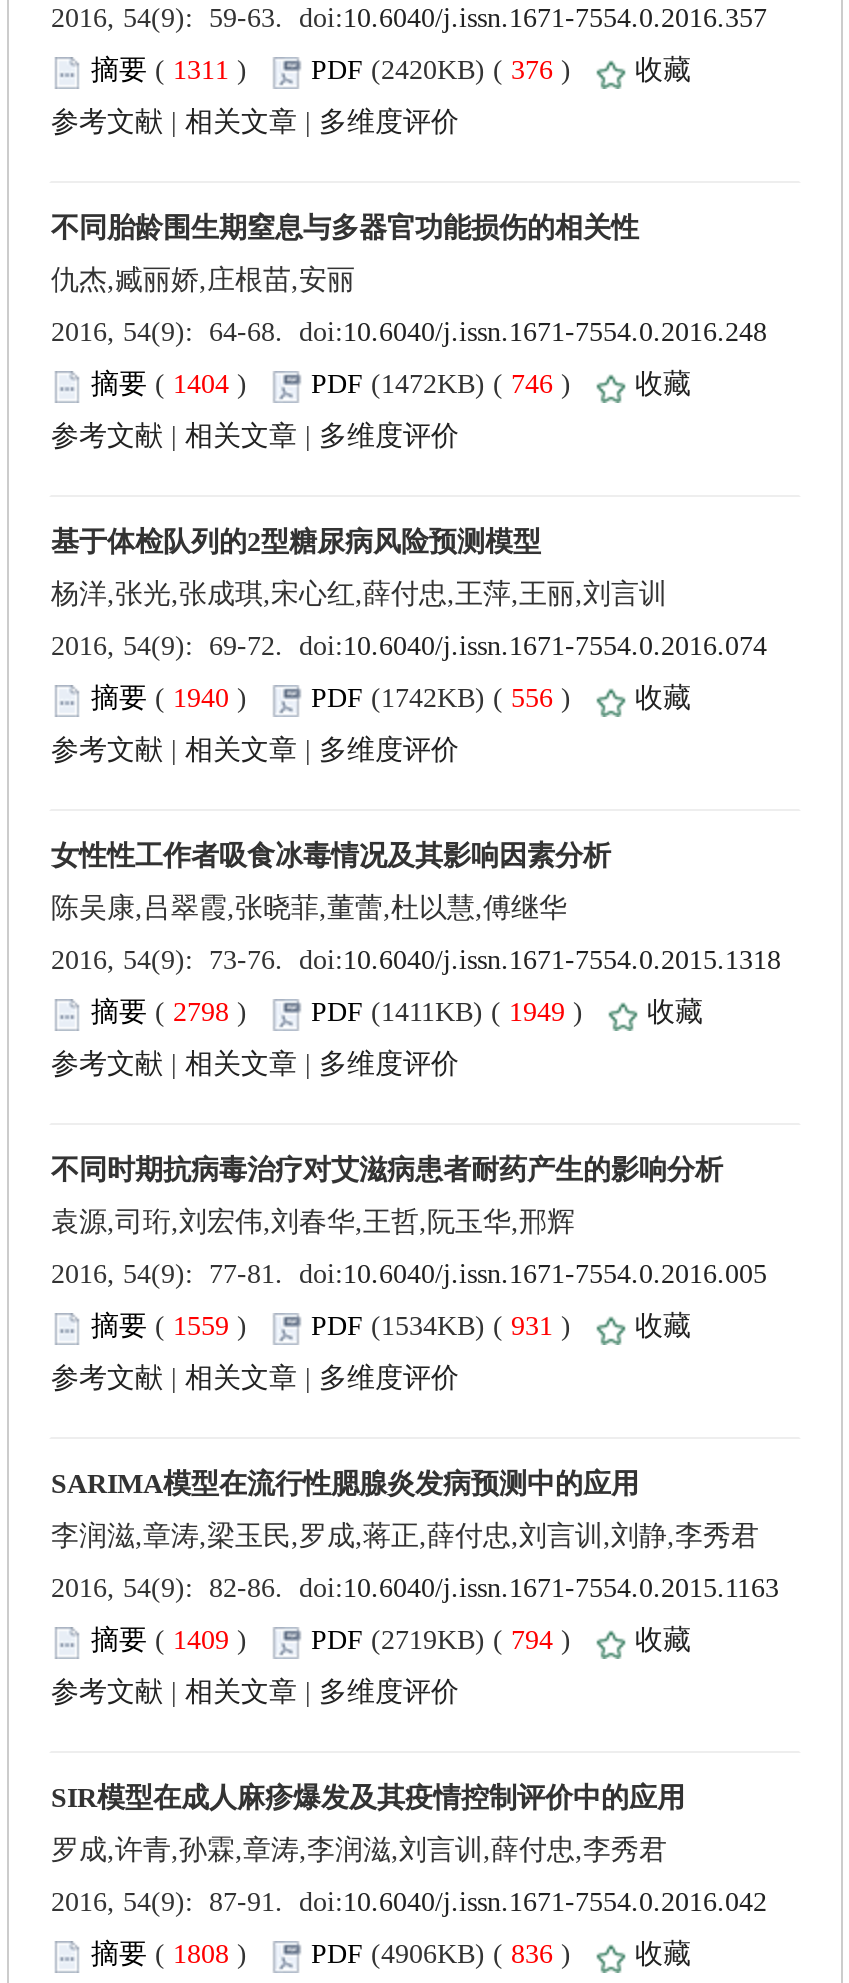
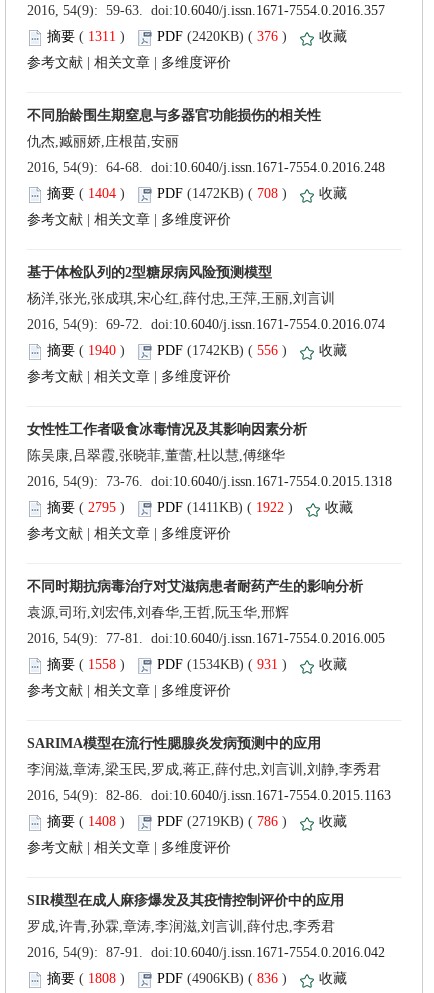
[503,369,595,399] 746) -> [253,186,299,201] 708)
[501,997,607,1027] 1949) -> [252,500,305,515] 1922)
[503,1625,595,1655] 794) -> [253,814,299,829] 786)

